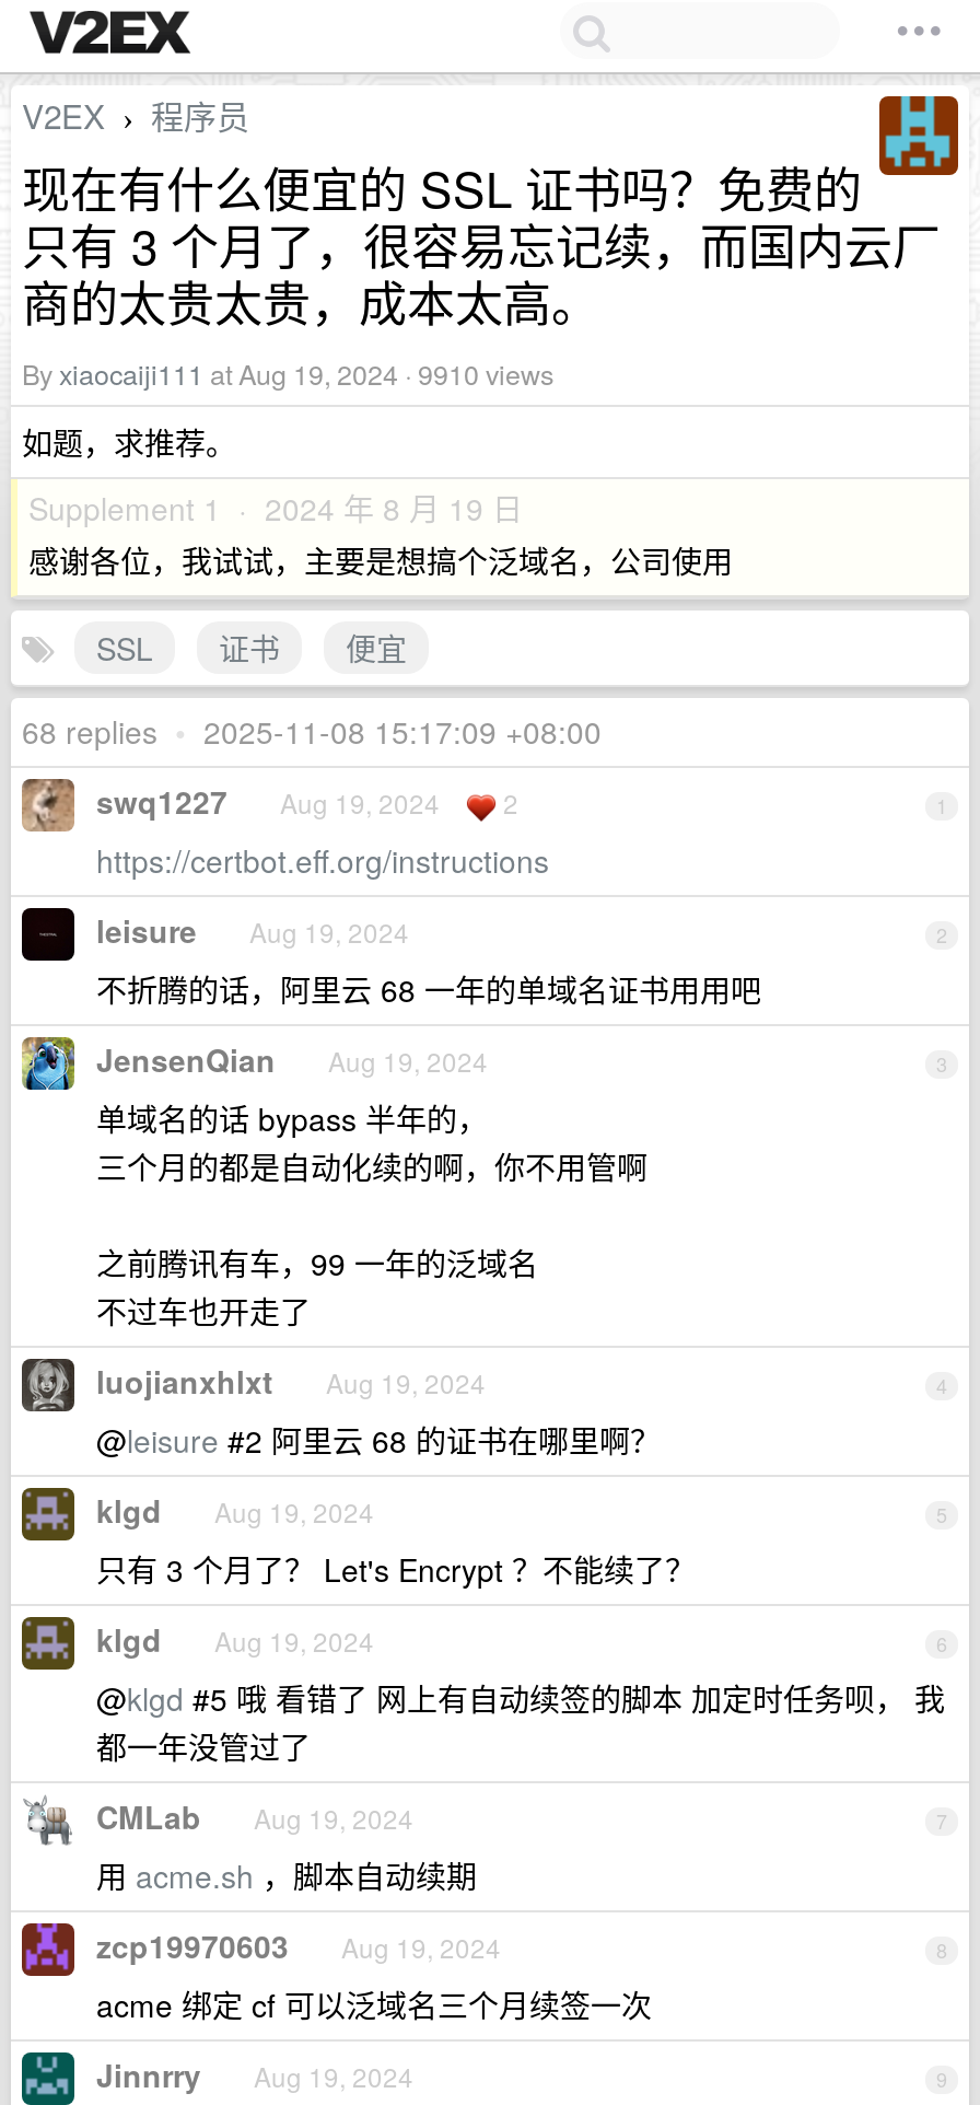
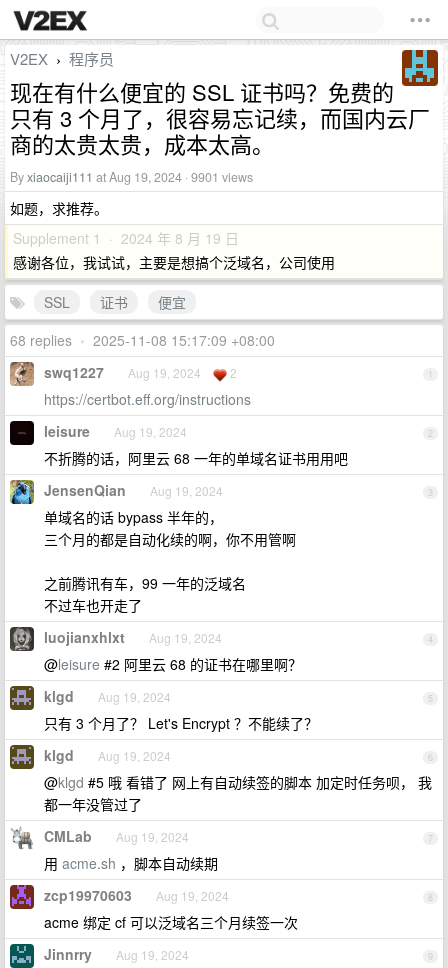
[22,354,553,394] By xiaocaiji111 at Aug 19, 2024 · 9910 views -> [10,168,253,186] By xiaocaiji111 at Aug 19, 2024 · 9901 views

